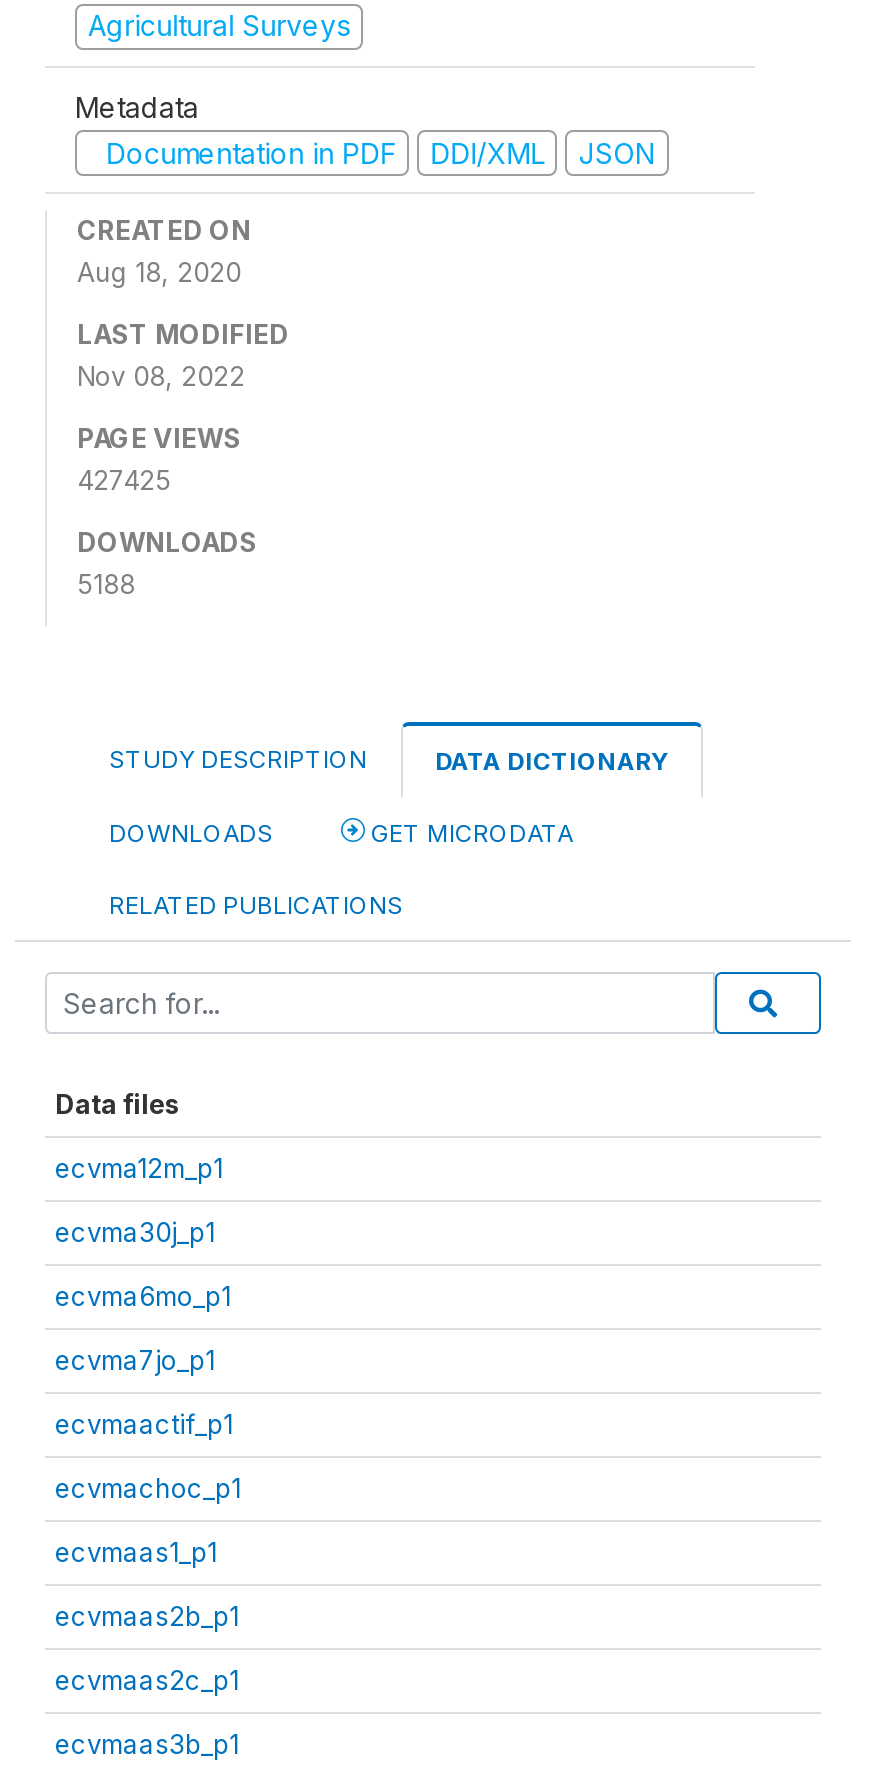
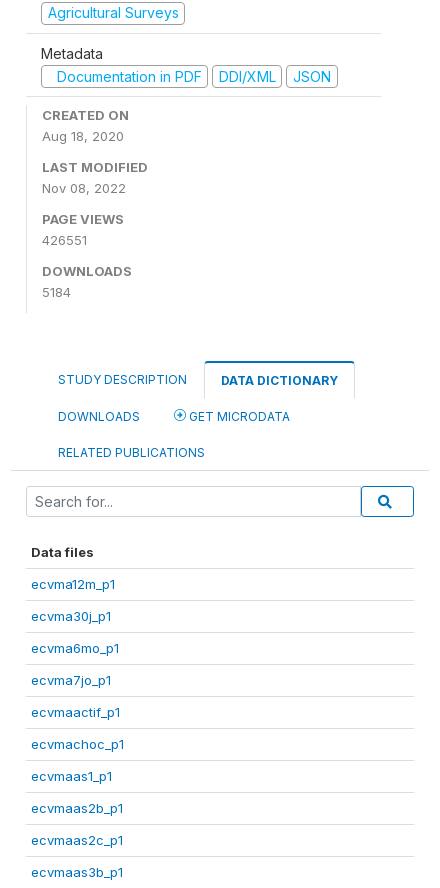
[77,464,171,496] 427425 -> [42,232,87,248] 426551
[77,568,135,600] 5188 -> [42,284,71,300] 5184

